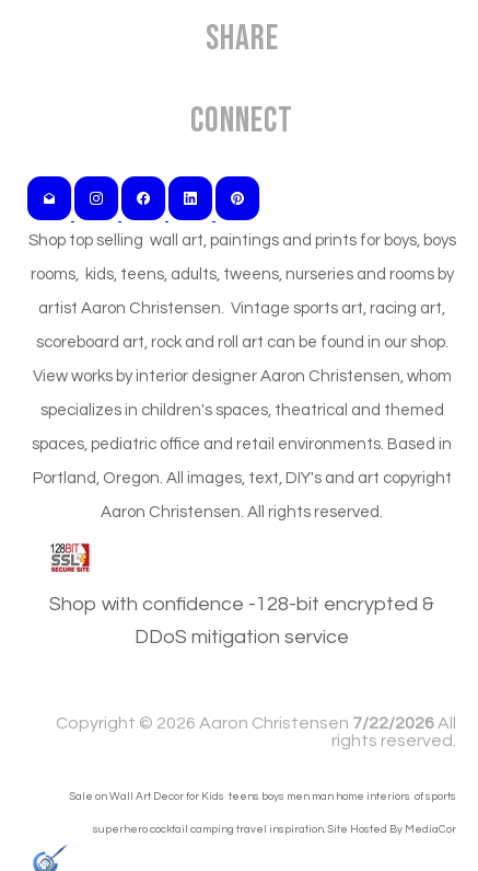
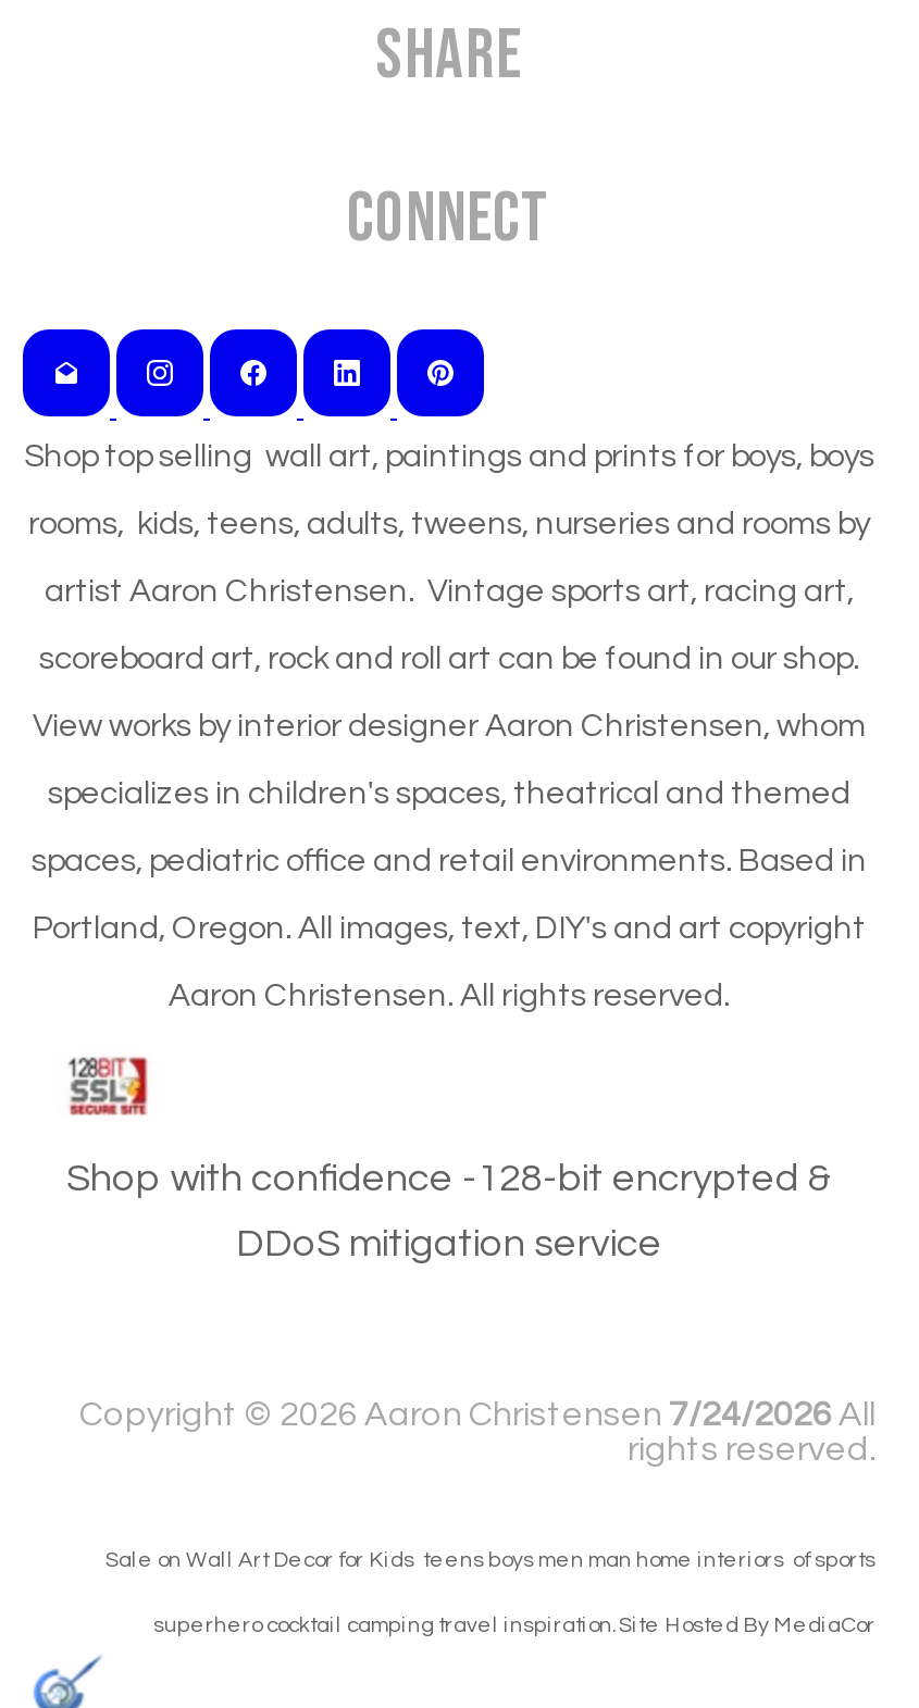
[56,714,456,732] Copyright © 2026 Aaron Christensen 7/22/2026 All -> [79,1397,875,1432] Copyright © 2026 Aaron Christensen 7/24/2026 All

